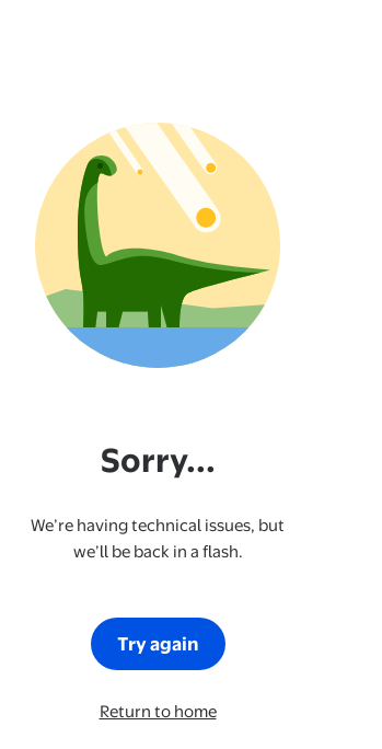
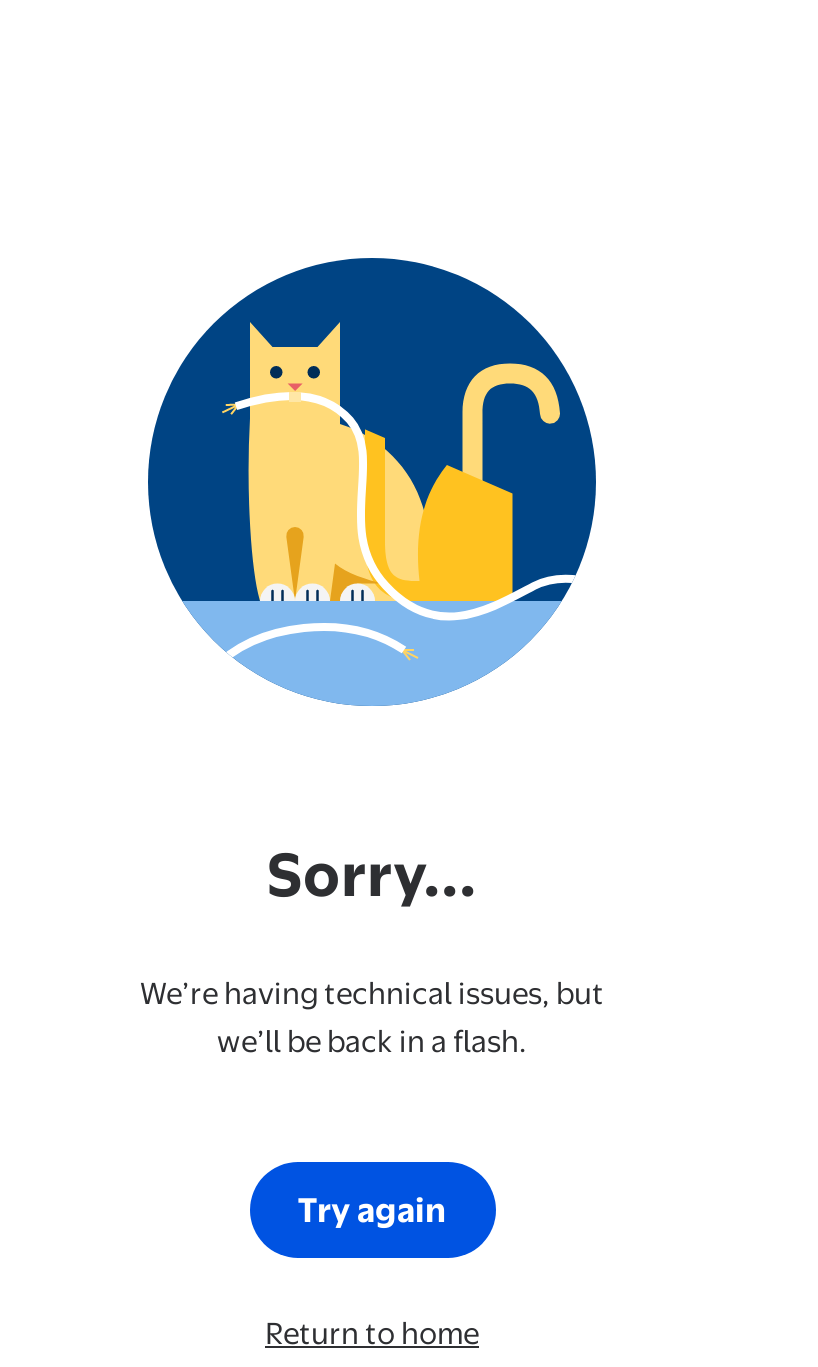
[35,123,280,343] [image] -> [146,256,598,662] [image]

